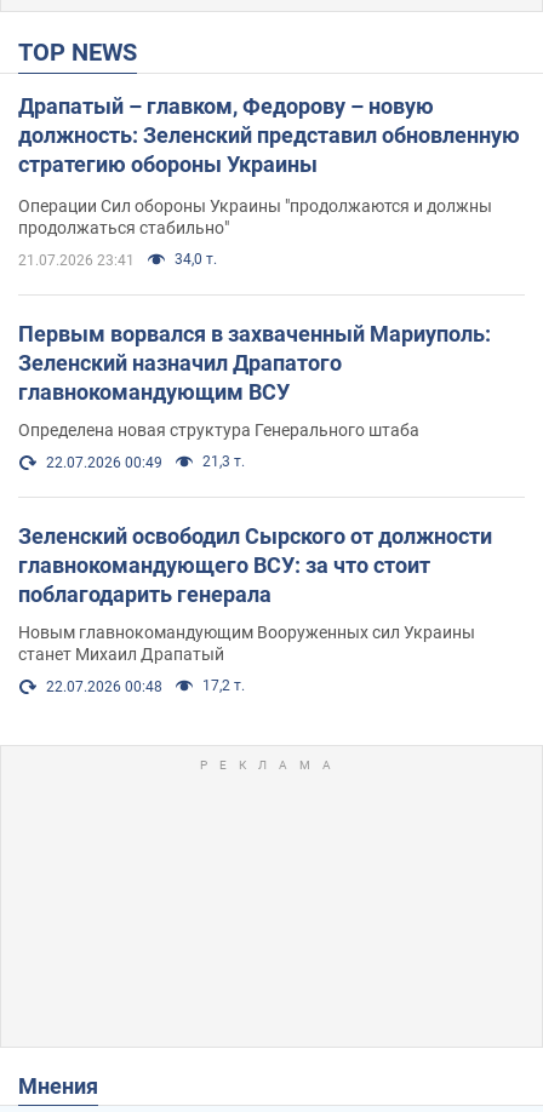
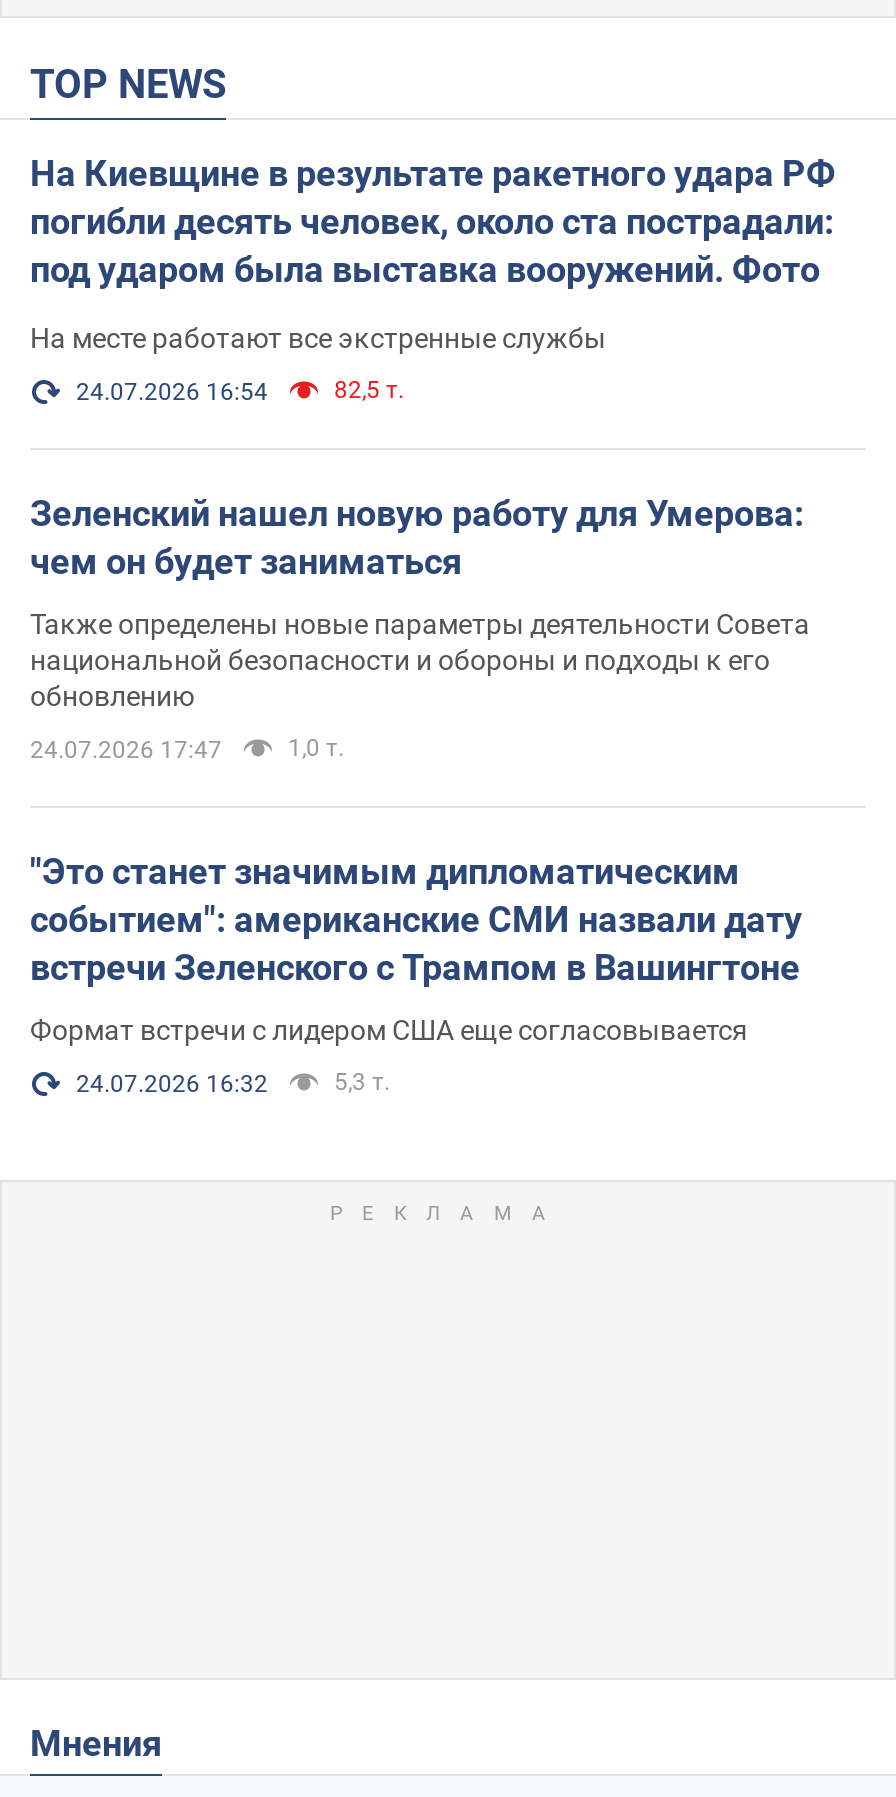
[18,93,520,176] Драпатый – главком, Федорову – новую | должность: Зеленский представил обновленную | стратегию обороны Украины -> [30,151,836,289] На Киевщине в результате ракетного удара РФ | погибли десять человек, около ста пострадали: | под ударом была выставка вооружений. Фото
[18,196,492,237] Операции Сил обороны Украины "продолжаются и должны | продолжаться стабильно" -> [30,321,606,353] На месте работают все экстренные службы
[18,250,217,269] 21.07.2026 23:41 | 34,0 т. -> [76,375,404,405] 24.07.2026 16:54 | 82,5 т.
[18,321,491,404] Первым ворвался в захваченный Мариуполь: | Зеленский назначил Драпатого | главнокомандующим ВСУ -> [30,491,804,581] Зеленский нашел новую работу для Умерова: | чем он будет заниматься
[18,420,419,439] Определена новая структура Генерального штаба -> [30,607,810,711] Также определены новые параметры деятельности Совета | национальной безопасности и обороны и подходы к его | обновлению
[46,453,245,471] 22.07.2026 00:49 | 21,3 т. -> [30,733,344,763] 24.07.2026 17:47 | 1,0 т.
[18,523,492,607] Зеленский освободил Сырского от должности | главнокомандующего ВСУ: за что стоит | поблагодарить генерала -> [30,849,802,987] "Это станет значимым дипломатическим | событием": американские СМИ назвали дату | встречи Зеленского с Трампом в Вашингтоне
[18,622,475,663] Новым главнокомандующим Вооруженных сил Украины | станет Михаил Драпатый -> [30,1013,748,1045] Формат встречи с лидером США еще согласовывается
[46,677,245,695] 22.07.2026 00:48 | 17,2 т. -> [76,1067,390,1097] 24.07.2026 16:32 | 5,3 т.

